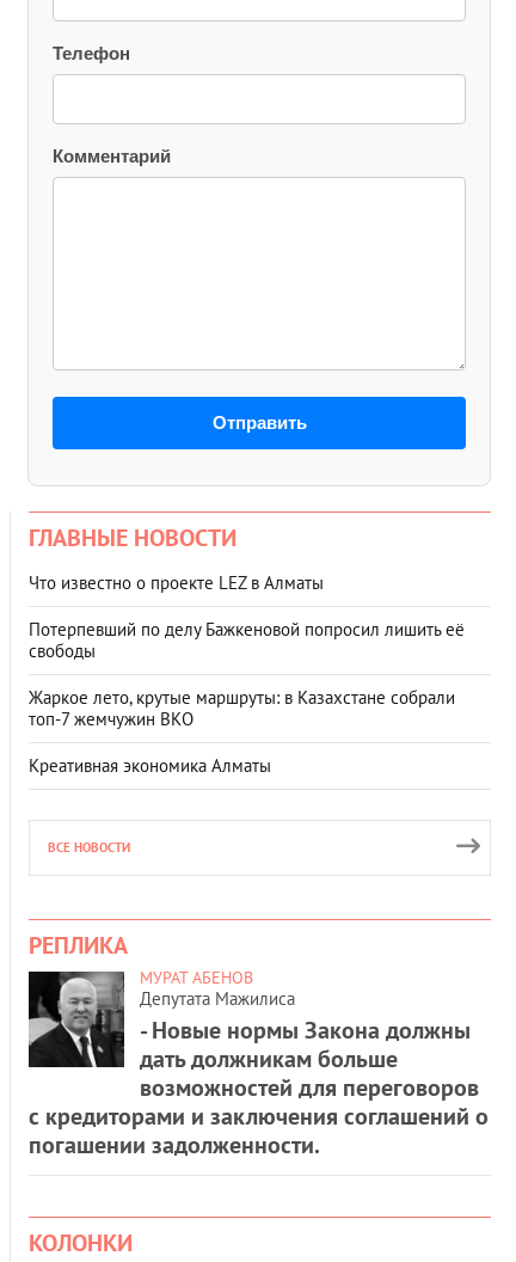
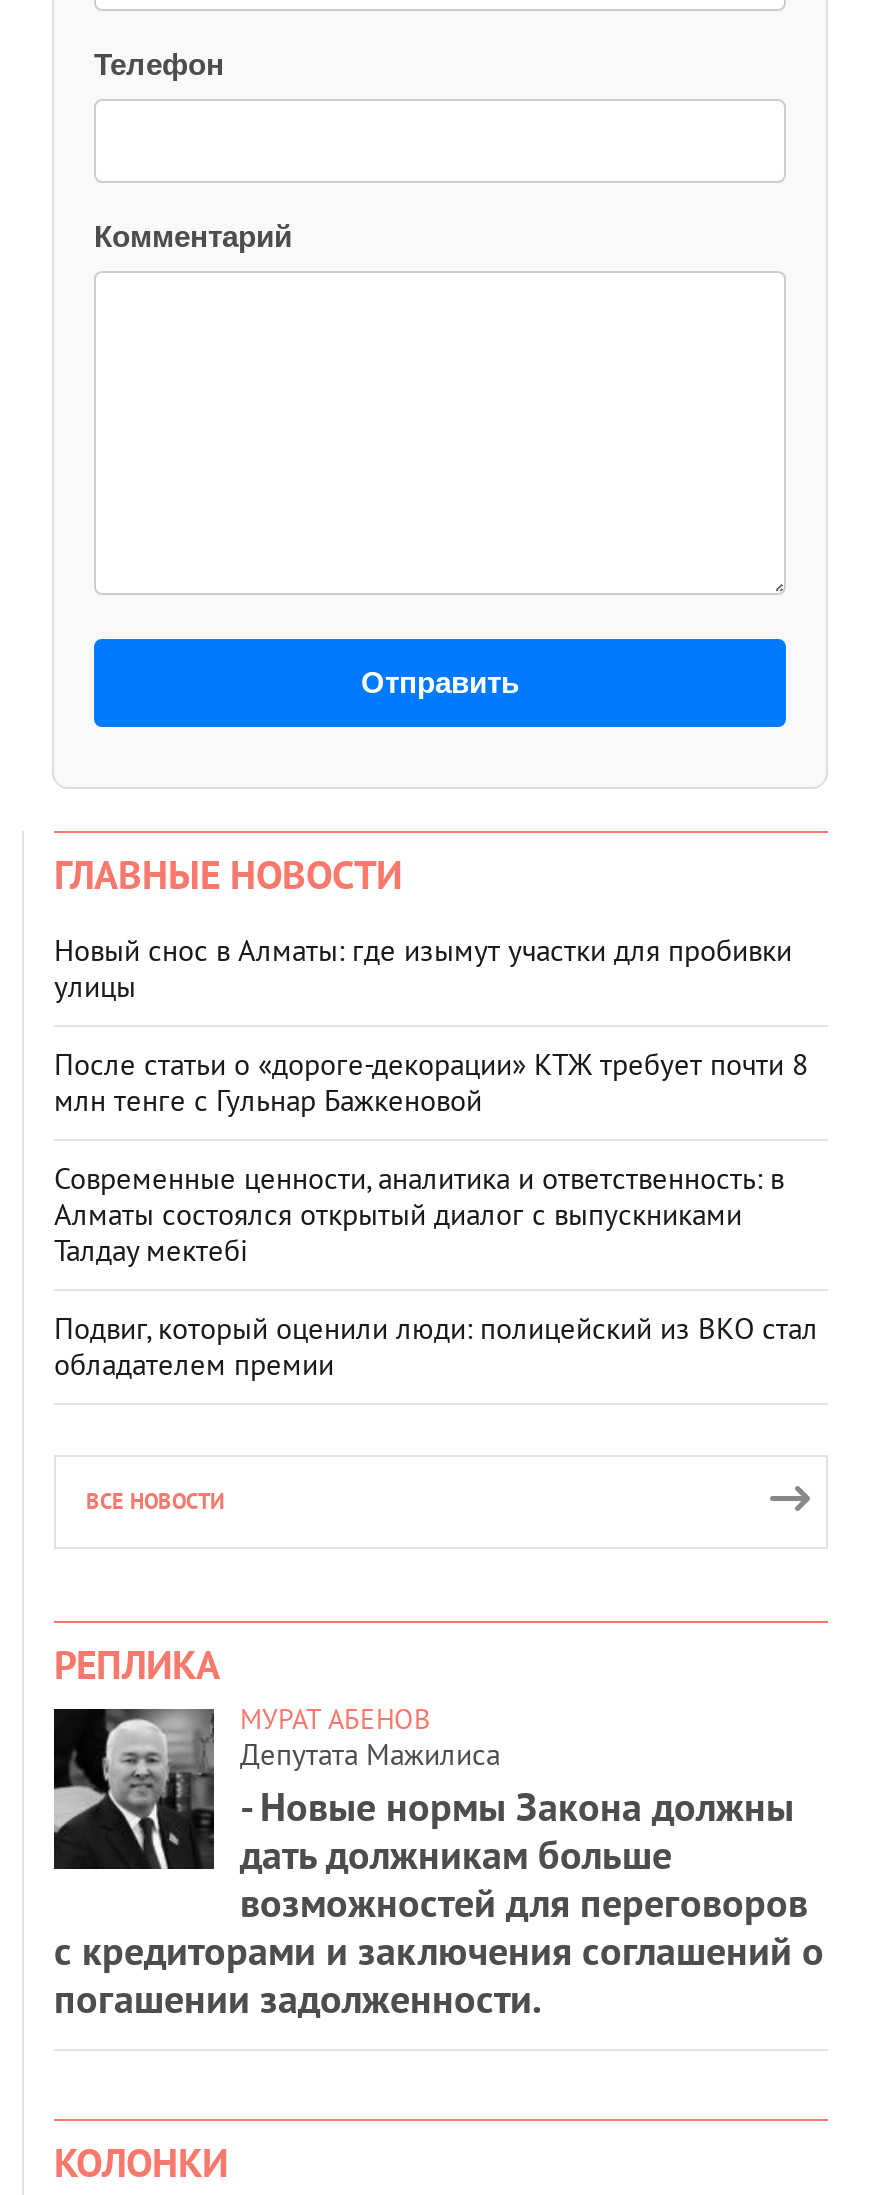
[29,571,324,594] Что известно о проекте LEZ в Алматы -> [54,931,792,1005] Новый снос в Алматы: где изымут участки для пробивки | улицы
[29,618,465,662] Потерпевший по делу Бажкеновой попросил лишить её | свободы -> [54,1045,808,1119] После статьи о «дороге-декорации» КТЖ требует почти 8 | млн тенге с Гульнар Бажкеновой
[29,686,455,730] Жаркое лето, крутые маршруты: в Казахстане собрали | топ‑7 жемчужин ВКО -> [54,1159,784,1269] Современные ценности, аналитика и ответственность: в | Алматы состоялся открытый диалог с выпускниками | Талдау мектебі
[29,754,271,777] Креативная экономика Алматы -> [54,1309,818,1383] Подвиг, который оценили люди: полицейский из ВКО стал | обладателем премии

